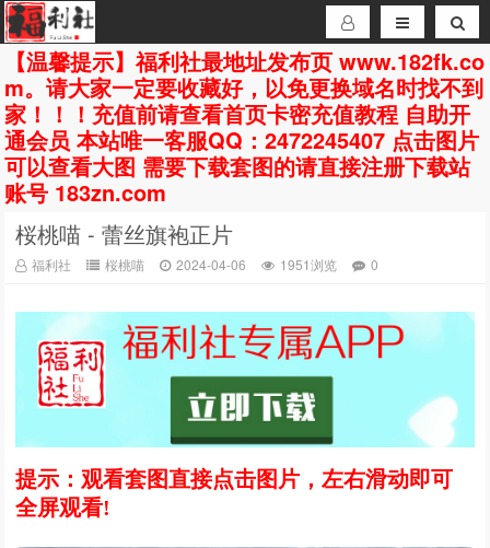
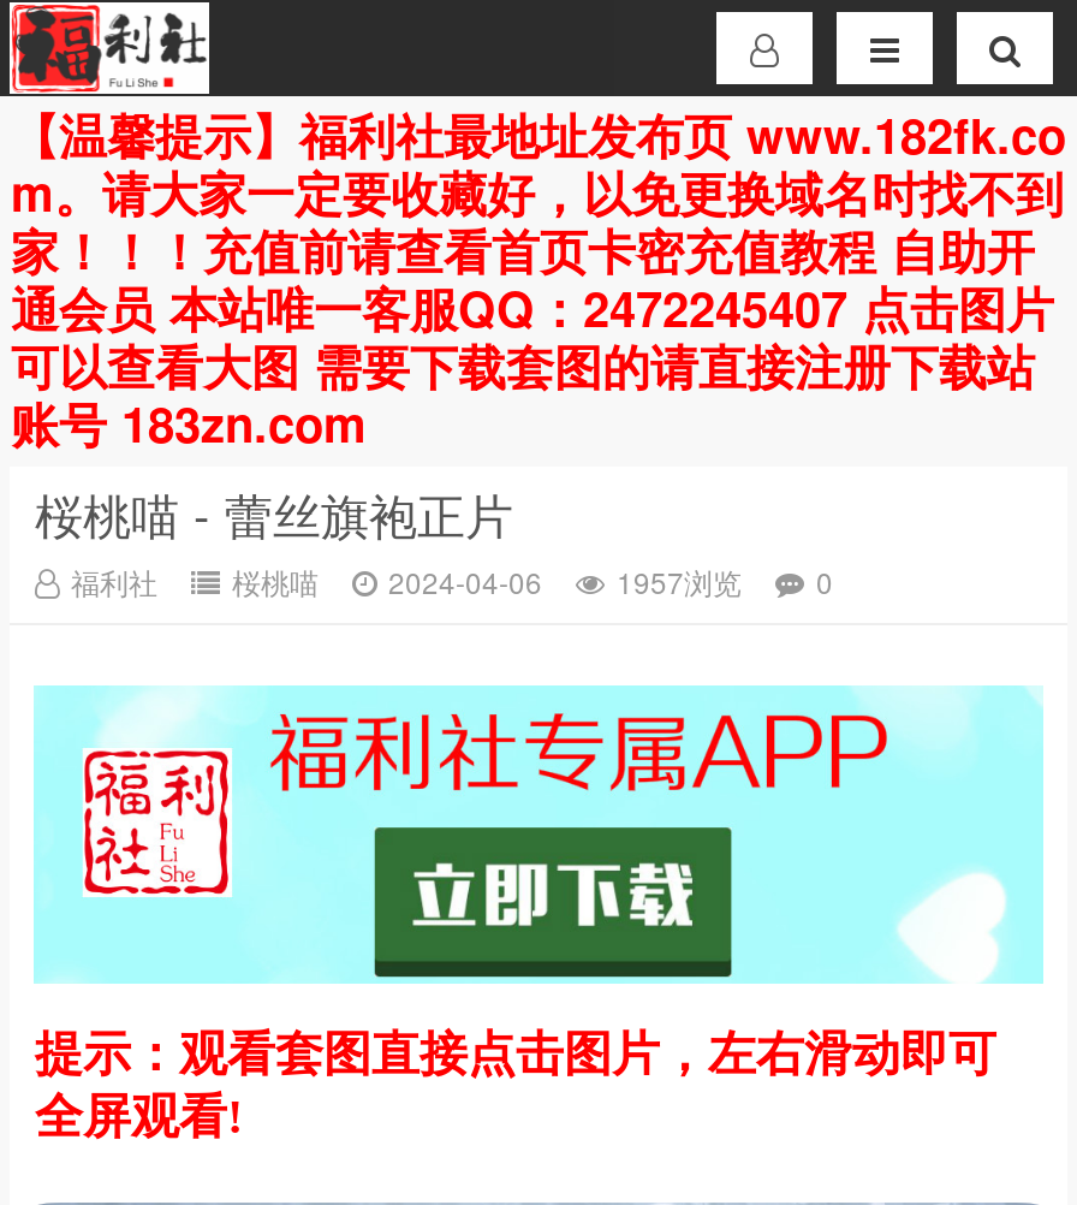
[281,255,337,273] 1951浏览 -> [617,560,742,601] 1957浏览

